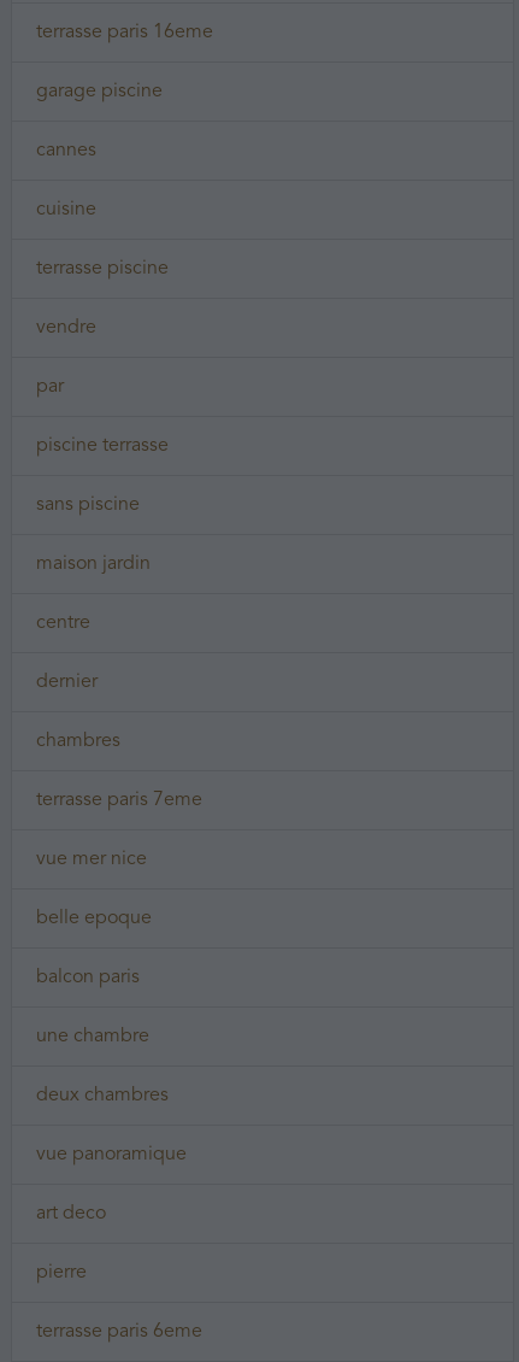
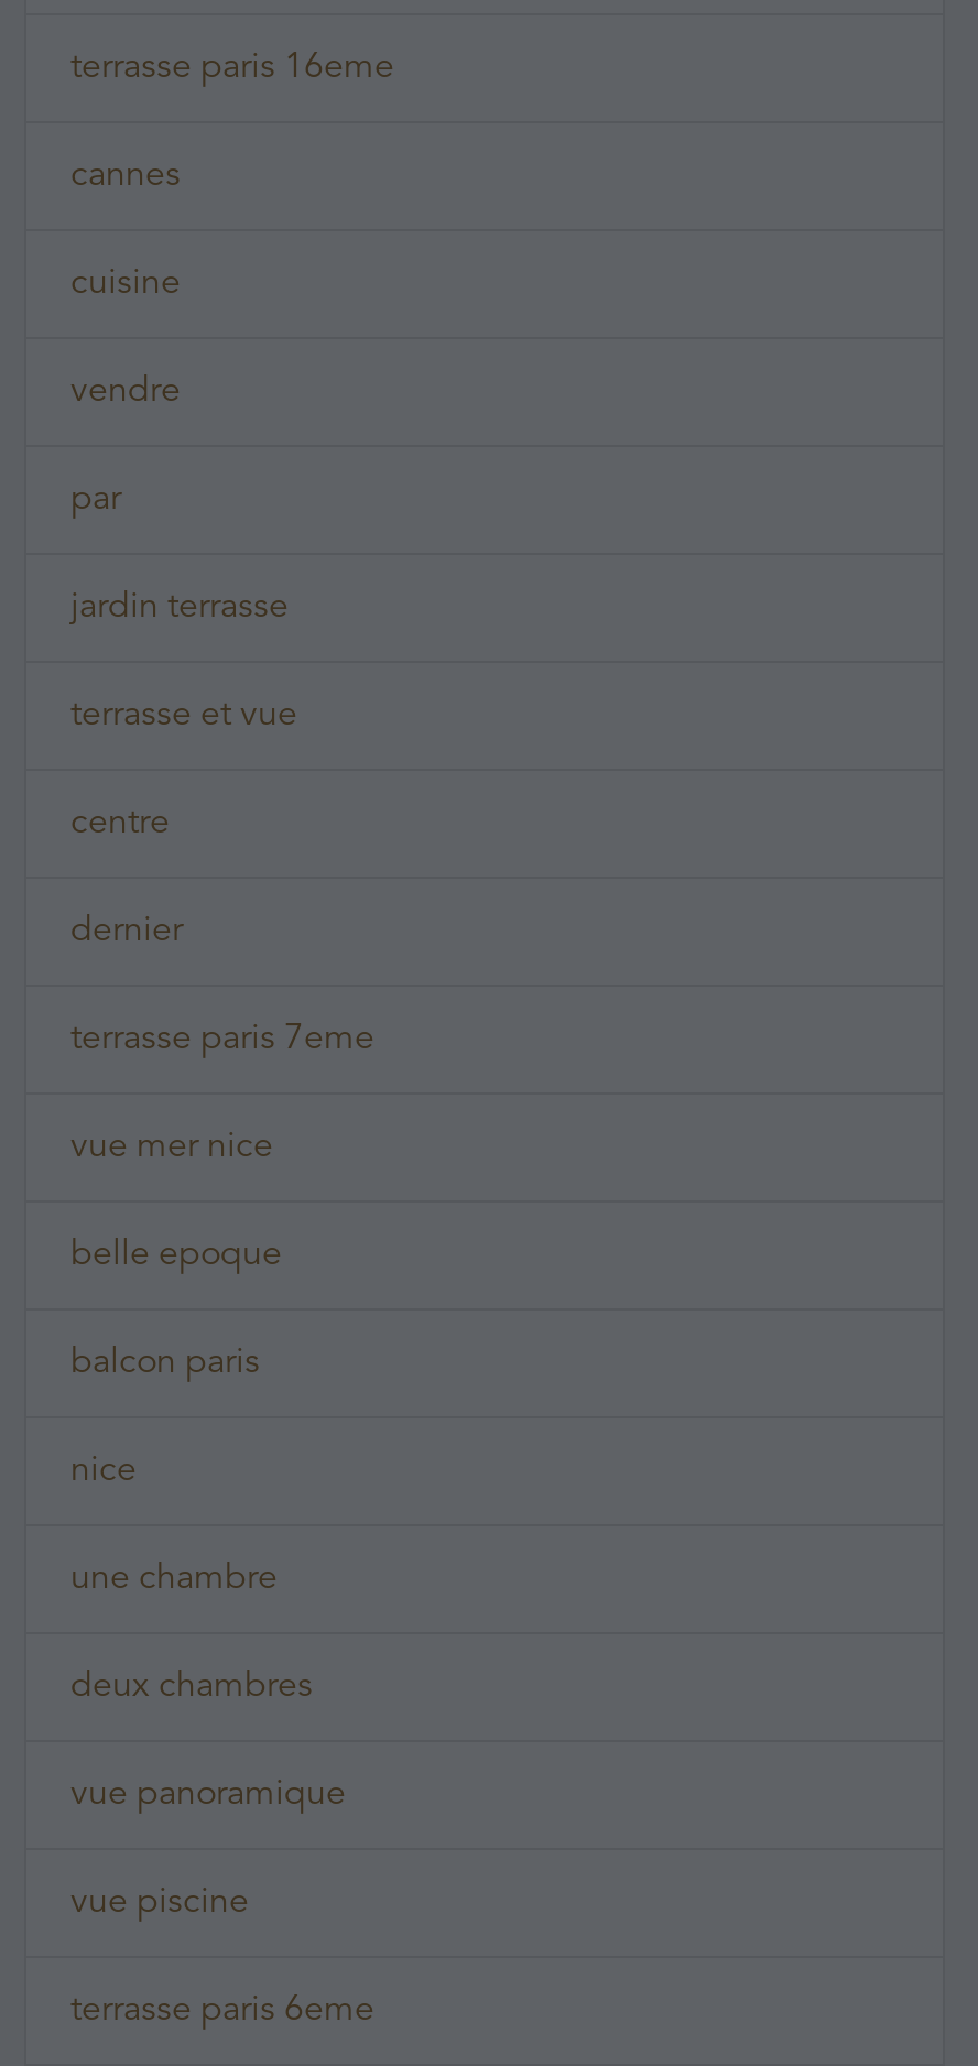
[36,82,163,101] garage piscine -> none
[36,259,169,278] terrasse piscine -> none
[36,436,169,574] piscine terrasse | sans piscine | maison jardin -> [70,590,297,733] jardin terrasse | terrasse et vue
[36,732,120,751] chambres -> none
none -> [70,1454,137,1489] nice
[36,1204,106,1282] art deco | pierre -> [70,1885,249,1921] vue piscine

